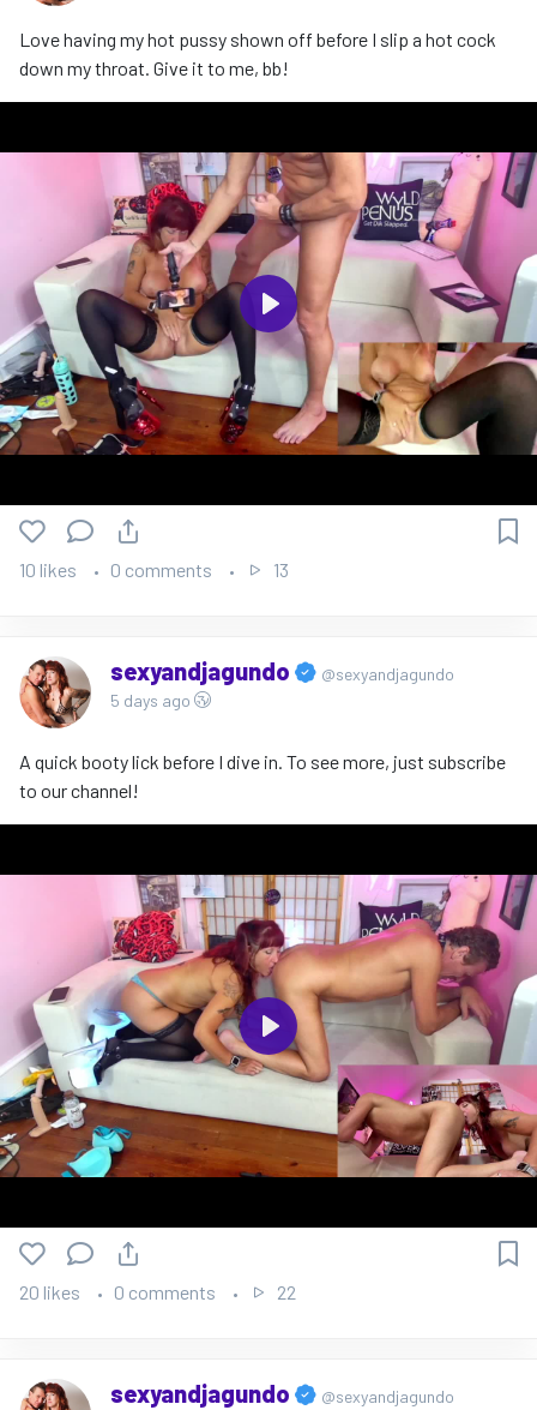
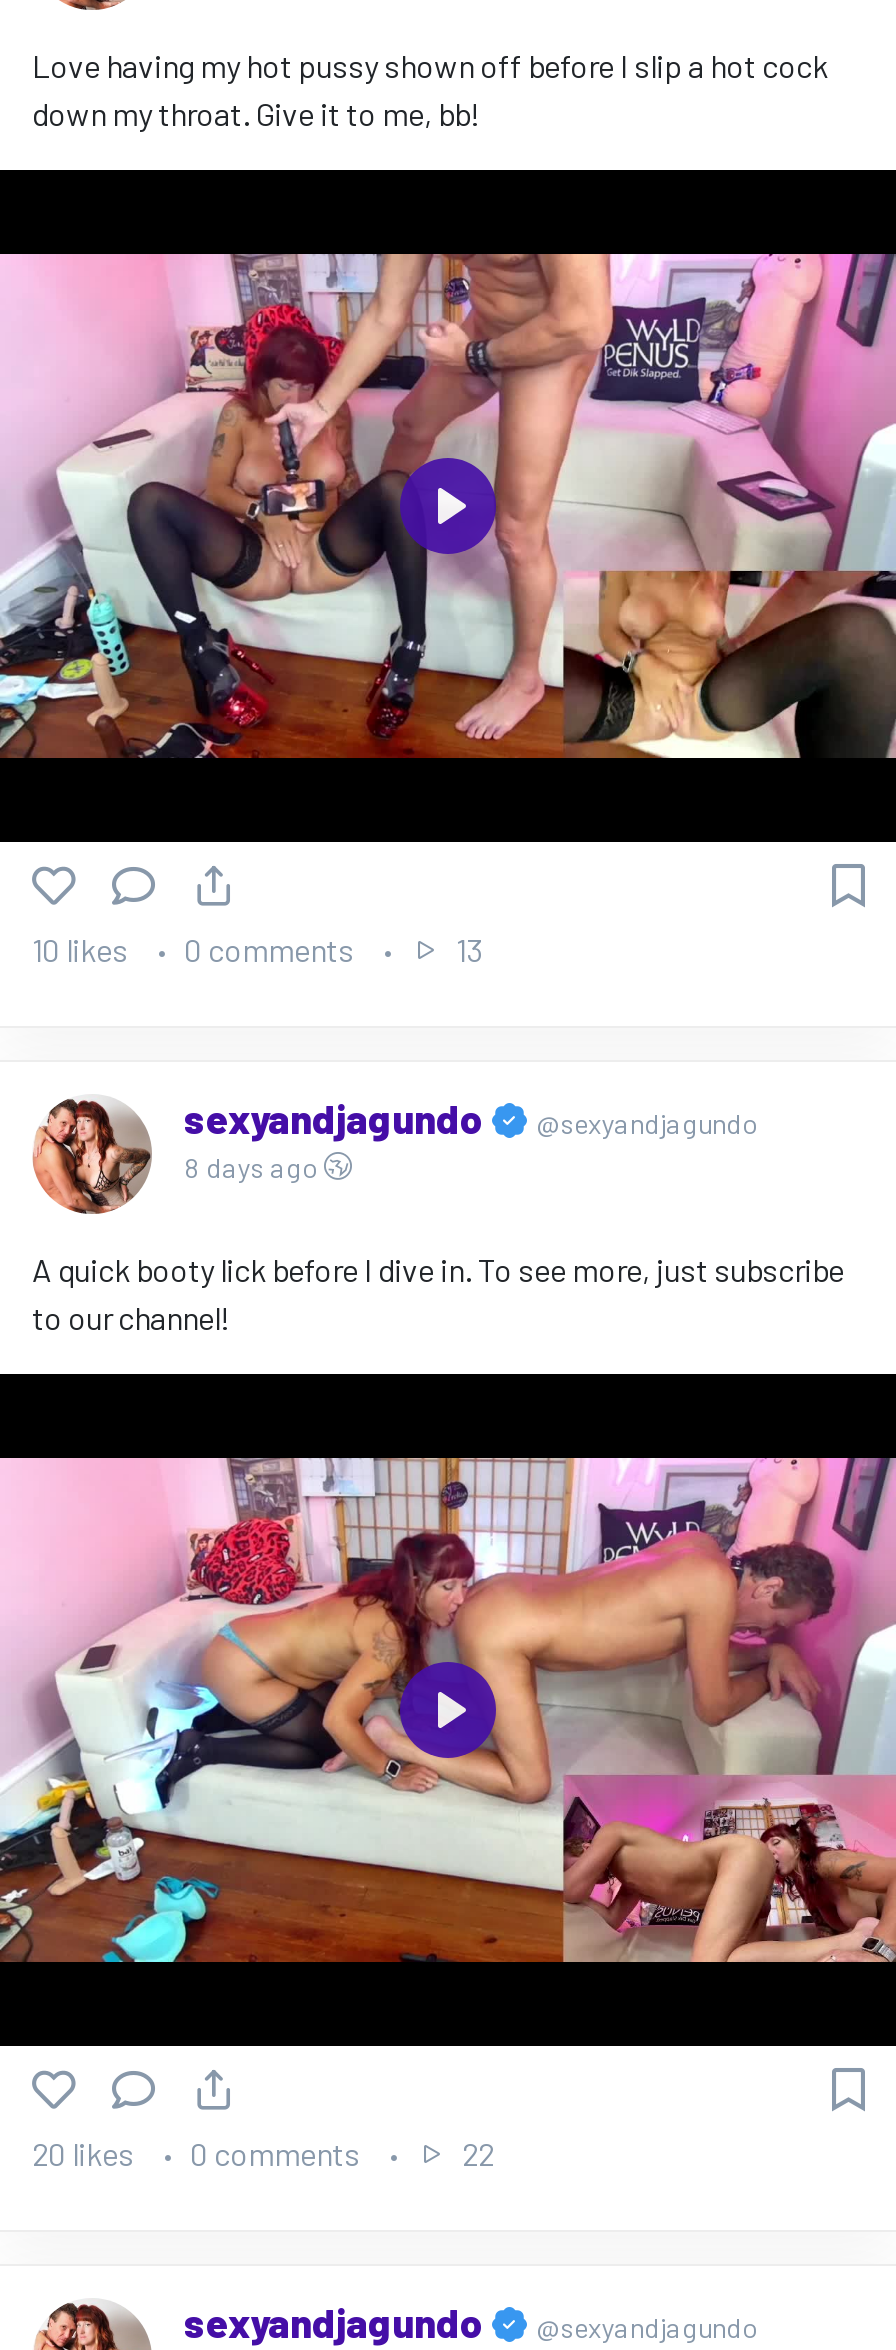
[110,690,191,710] 5 days ago -> [184,1150,318,1184] 8 days ago

